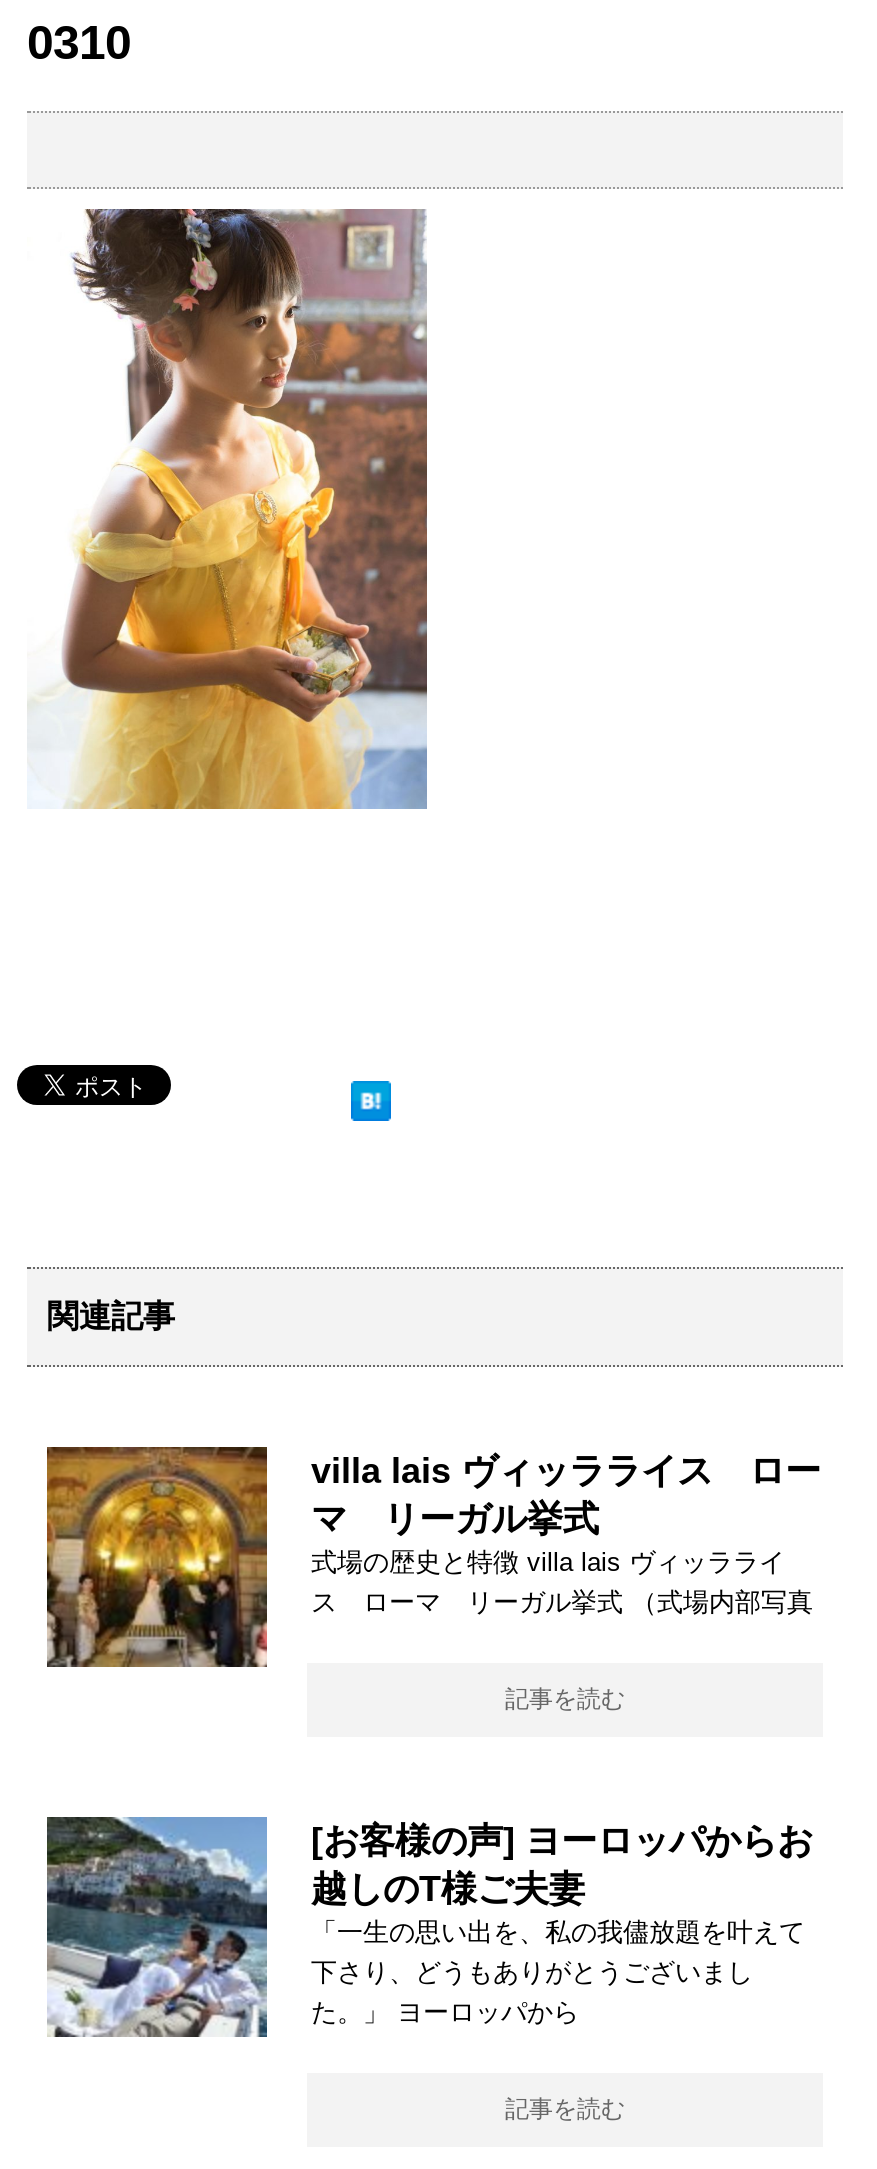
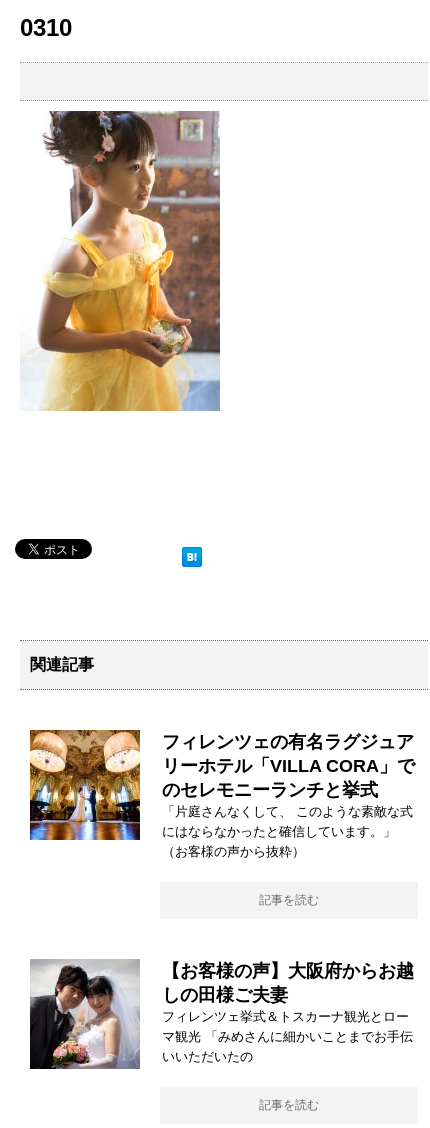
[45,1445,821,1669] [image] | villa lais ヴィッラライス ロー | マ リーガル挙式 | 式場の歴史と特徴 villa lais ヴィッラライ | ス ローマ リーガル挙式 （式場内部写真 -> [29,729,415,859] [image] | フィレンツェの有名ラグジュア | リーホテル「VILLA CORA」で | のセレモニーランチと挙式 | 「片庭さんなくして、 このような素敵な式 | にはならなかったと確信しています。」 | （お客様の声から抜粋）
[45,1817,813,2039] [image] | [お客様の声] ヨーロッパからお | 越しのT様ご夫妻 | 「一生の思い出を、私の我儘放題を叶えて | 下さり、どうもありがとうございまし | た。」 ヨーロッパから -> [29,959,414,1070] [image] | 【お客様の声】大阪府からお越 | しの田様ご夫妻 | フィレンツェ挙式＆トスカーナ観光とロー | マ観光 「みめさんに細かいことまでお手伝 | いいただいたの

